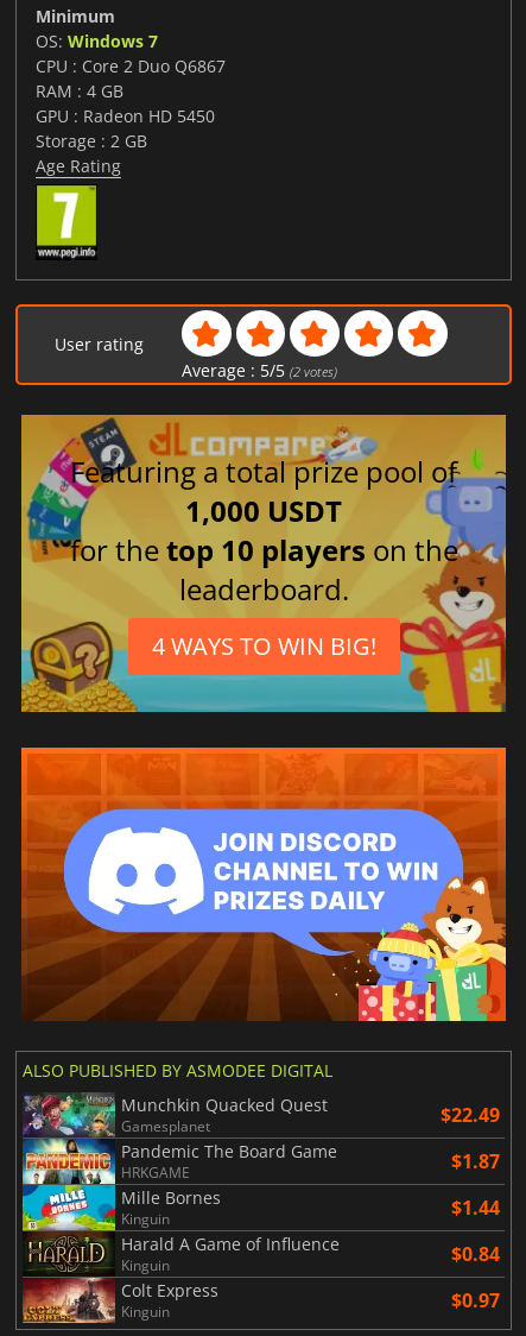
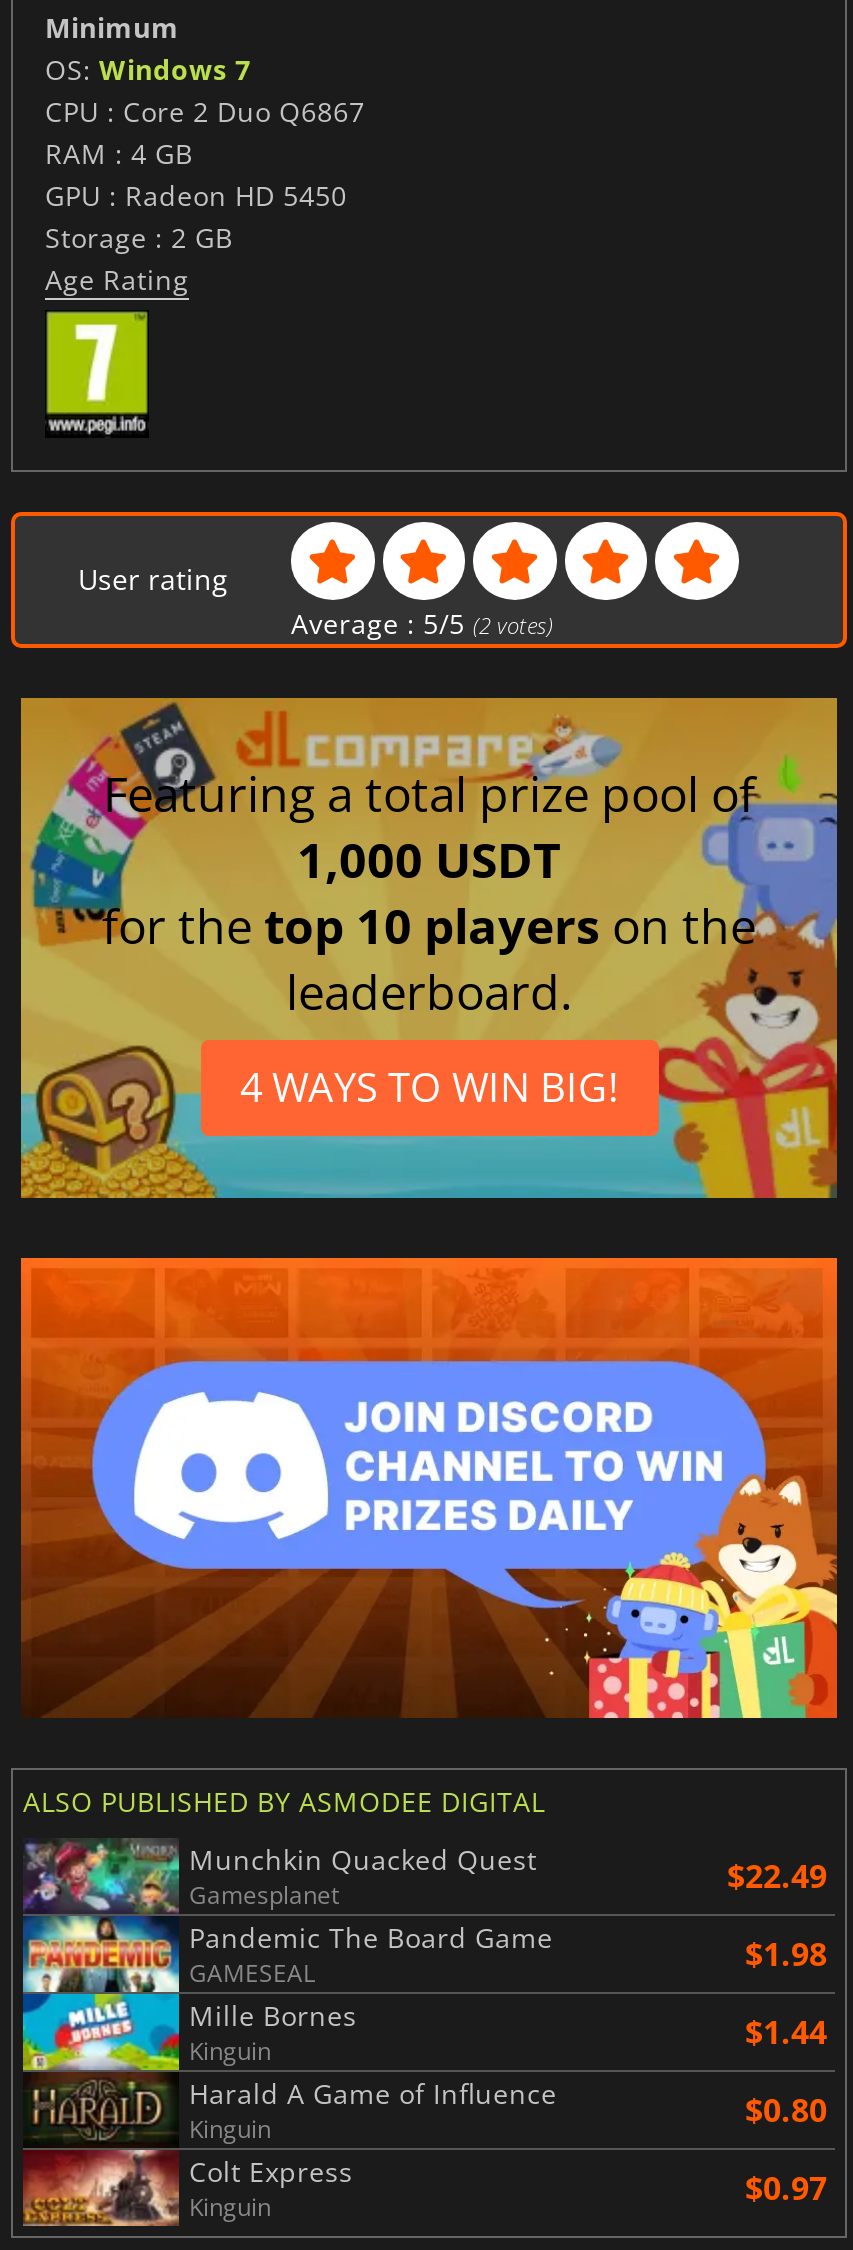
[121,1148,500,1183] HRKGAME | $1.87 -> [189,1932,827,1990] GAMESEAL | $1.98
[451,1241,500,1267] $0.84 -> [745,2088,827,2132] $0.80

